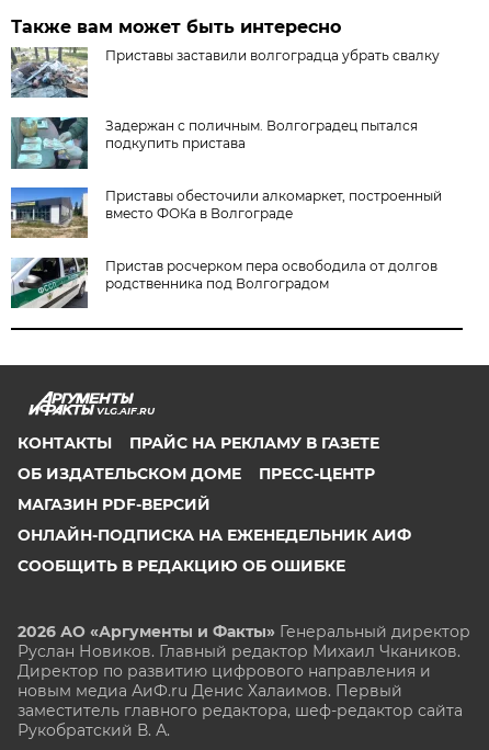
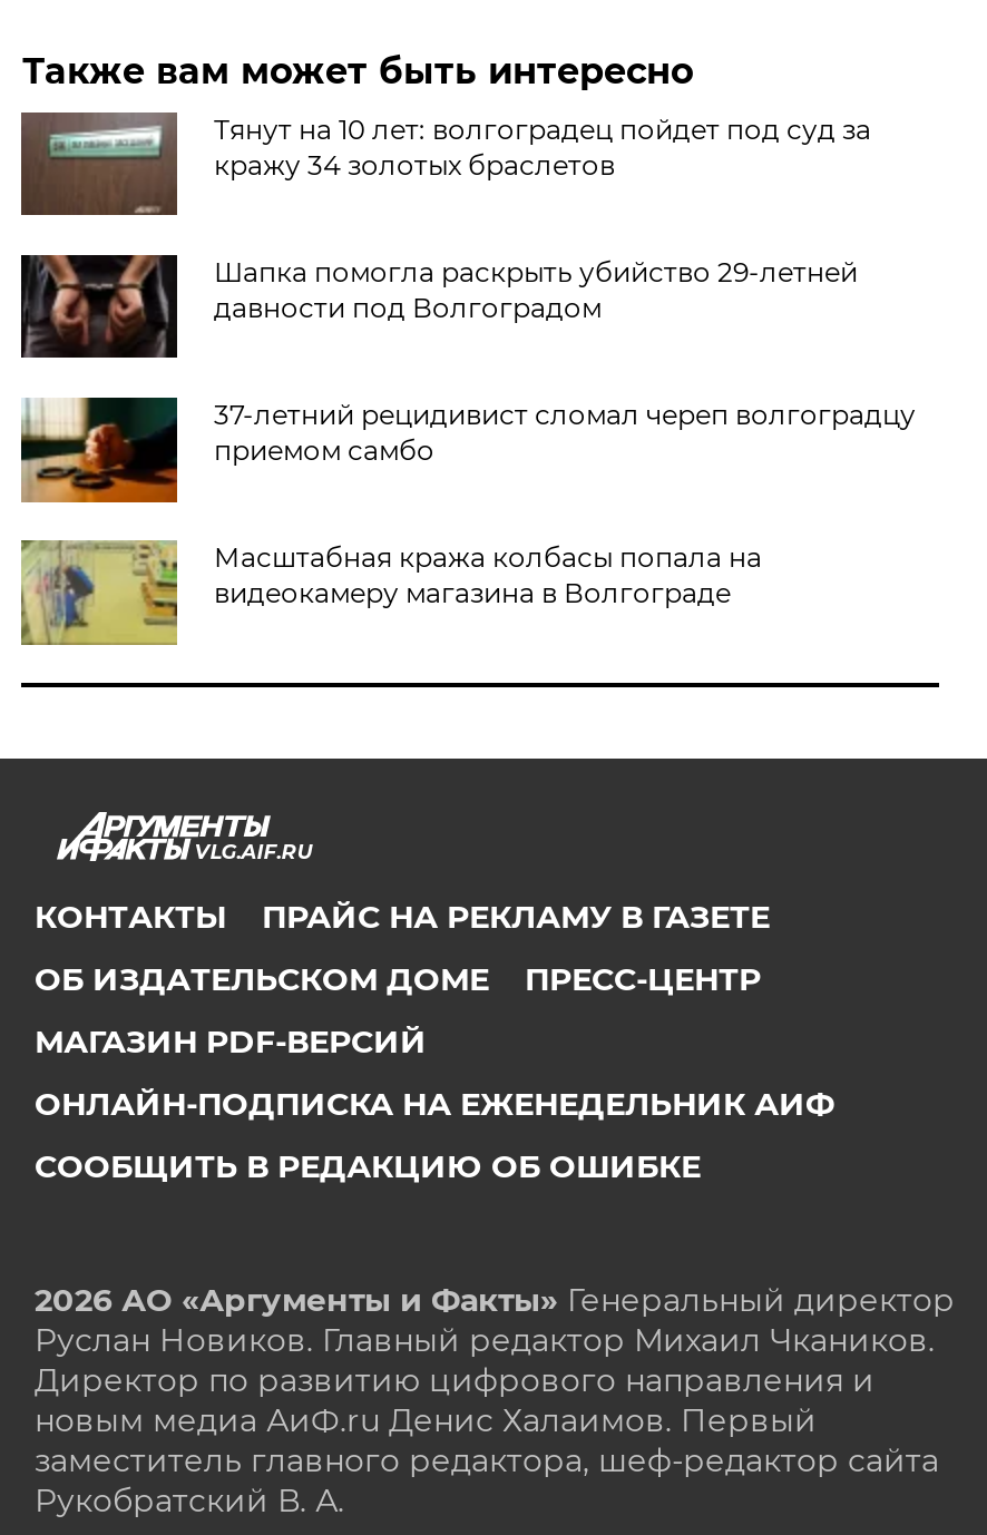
[10,47,440,99] [image] | Приставы заставили волгоградца убрать свалку -> [21,110,871,217] [image] | Тянут на 10 лет: волгоградец пойдет под суд за | кражу 34 золотых браслетов
[10,116,418,170] [image] | Задержан с поличным. Волгоградец пытался | подкупить пристава -> [19,253,858,360] [image] | Шапка помогла раскрыть убийство 29-летней | давности под Волгоградом
[10,186,442,239] [image] | Приставы обесточили алкомаркет, построенный | вместо ФОКа в Волгограде -> [21,395,915,505] [image] | 37-летний рецидивист сломал череп волгоградцу | приемом самбо
[10,257,438,309] [image] | Пристав росчерком пера освободила от долгов | родственника под Волгоградом -> [19,538,762,647] [image] | Масштабная кража колбасы попала на | видеокамеру магазина в Волгограде

